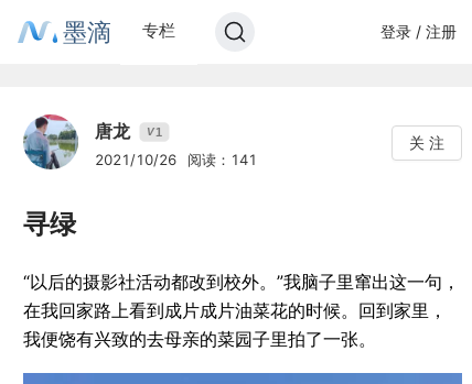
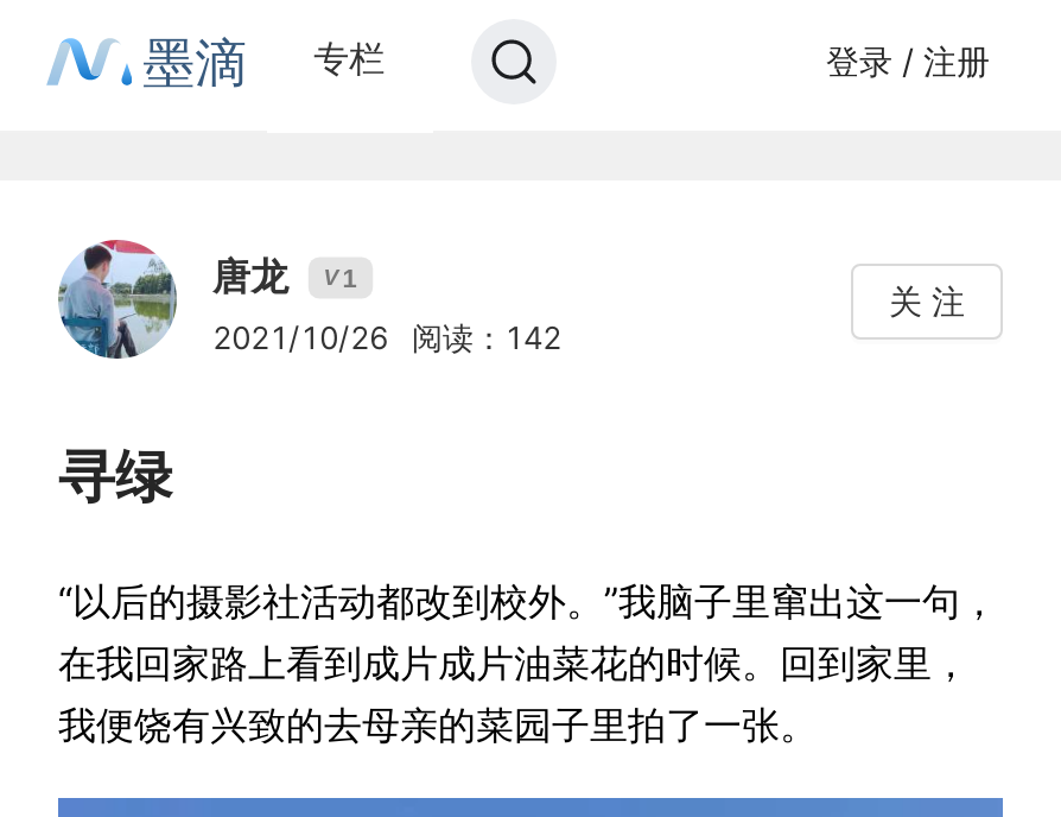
[95,151,257,168] 2021/10/26 阅读：141 -> [212,318,561,356] 2021/10/26 阅读：142

